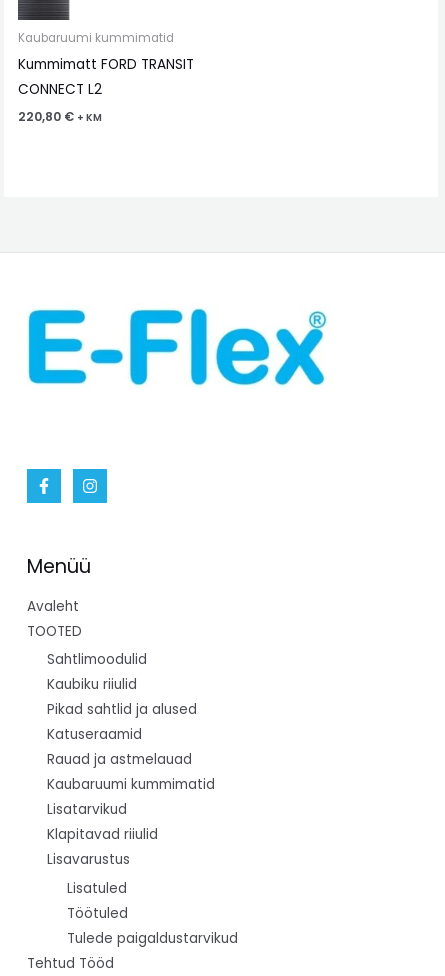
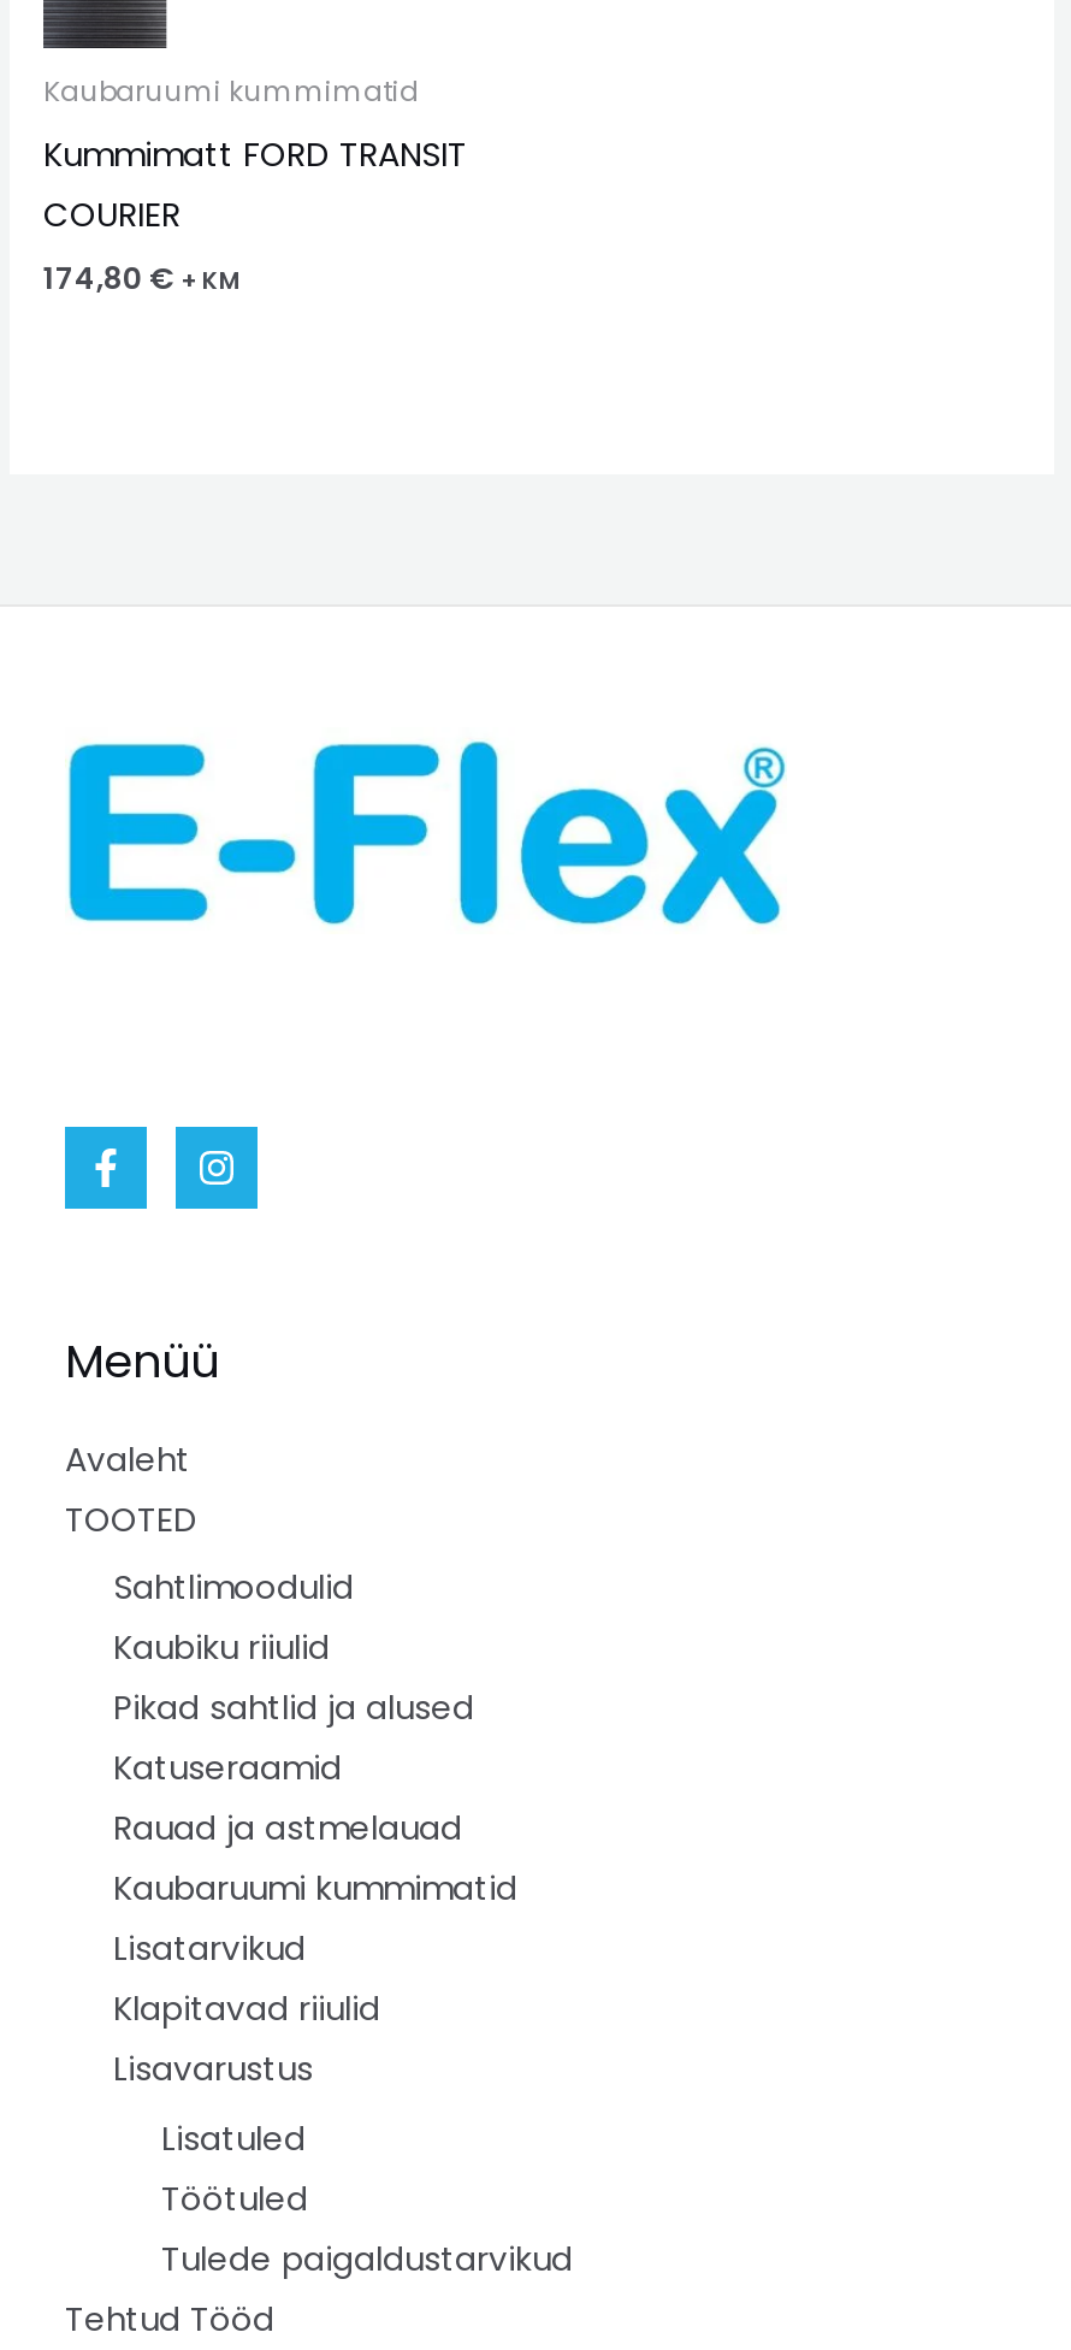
[18,80,102,99] CONNECT L2 -> [43,192,181,238] COURIER
[18,108,102,125] 220,80 € + KM -> [43,259,241,300] 174,80 € + KM

